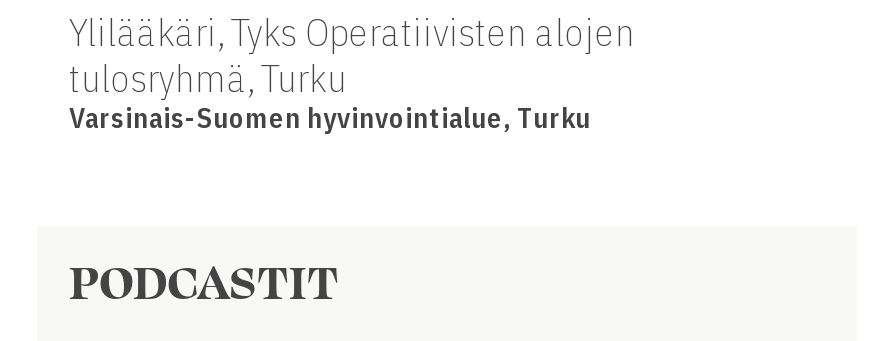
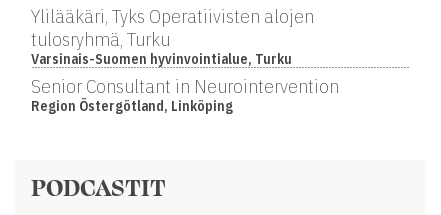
none -> [31,74,339,115] Senior Consultant in Neurointervention | Region Östergötland, Linköping

